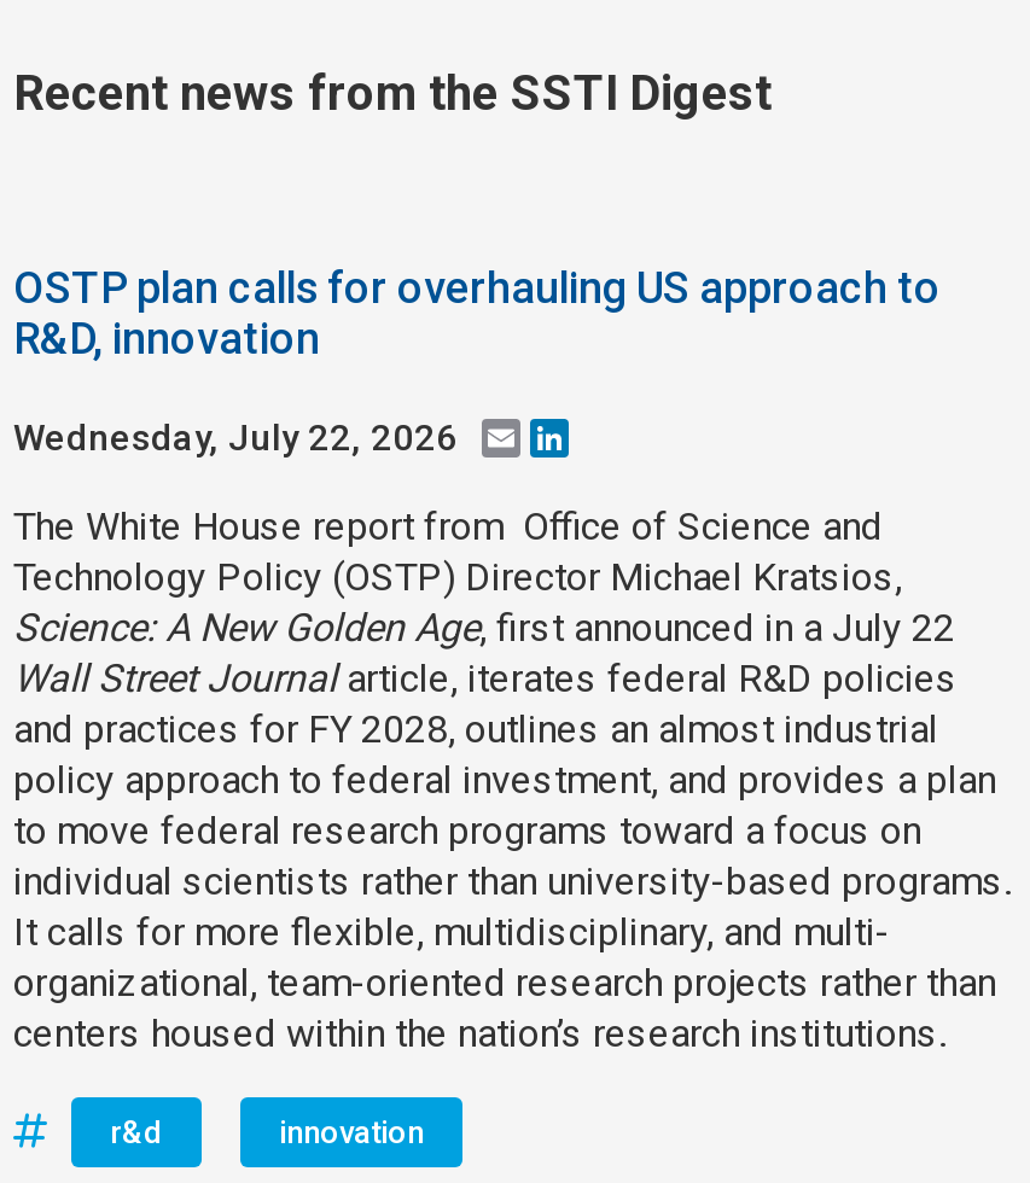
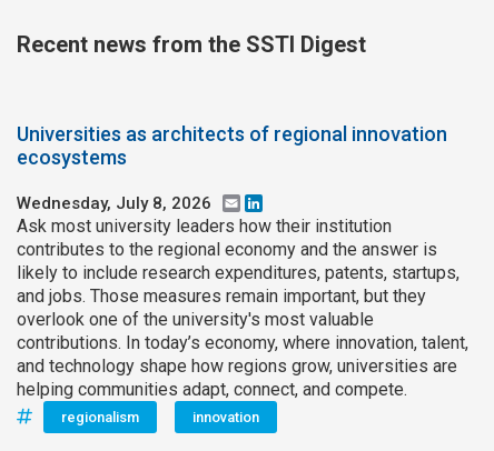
[13,261,941,362] OSTP plan calls for overhauling US approach to | R&D, innovation -> [17,122,447,168] Universities as architects of regional innovation | ecosystems
[13,417,458,460] Wednesday, July 22, 2026 -> [17,194,211,214] Wednesday, July 8, 2026
[13,504,1011,1151] The White House report from Office of Science and | Technology Policy (OSTP) Director Michael Kratsios, | Science: A New Golden Age, first announced in a July 22 | Wall Street Journal article, iterates federal R&D policies | and practices for FY 2028, outlines an almost industrial | policy approach to federal investment, and provides a plan | to move federal research programs toward a focus on | individual scientists rather than university-based programs. | It calls for more flexible, multidisciplinary, and multi- | organizational, team-oriented research projects rather than | centers housed within the nation’s research institutions. | r&d -> [17,216,468,426] Ask most university leaders how their institution | contributes to the regional economy and the answer is | likely to include research expenditures, patents, startups, | and jobs. Those measures remain important, but they | overlook one of the university's most valuable | contributions. In today’s economy, where innovation, talent, | and technology shape how regions grow, universities are | helping communities adapt, connect, and compete. | regionalism

